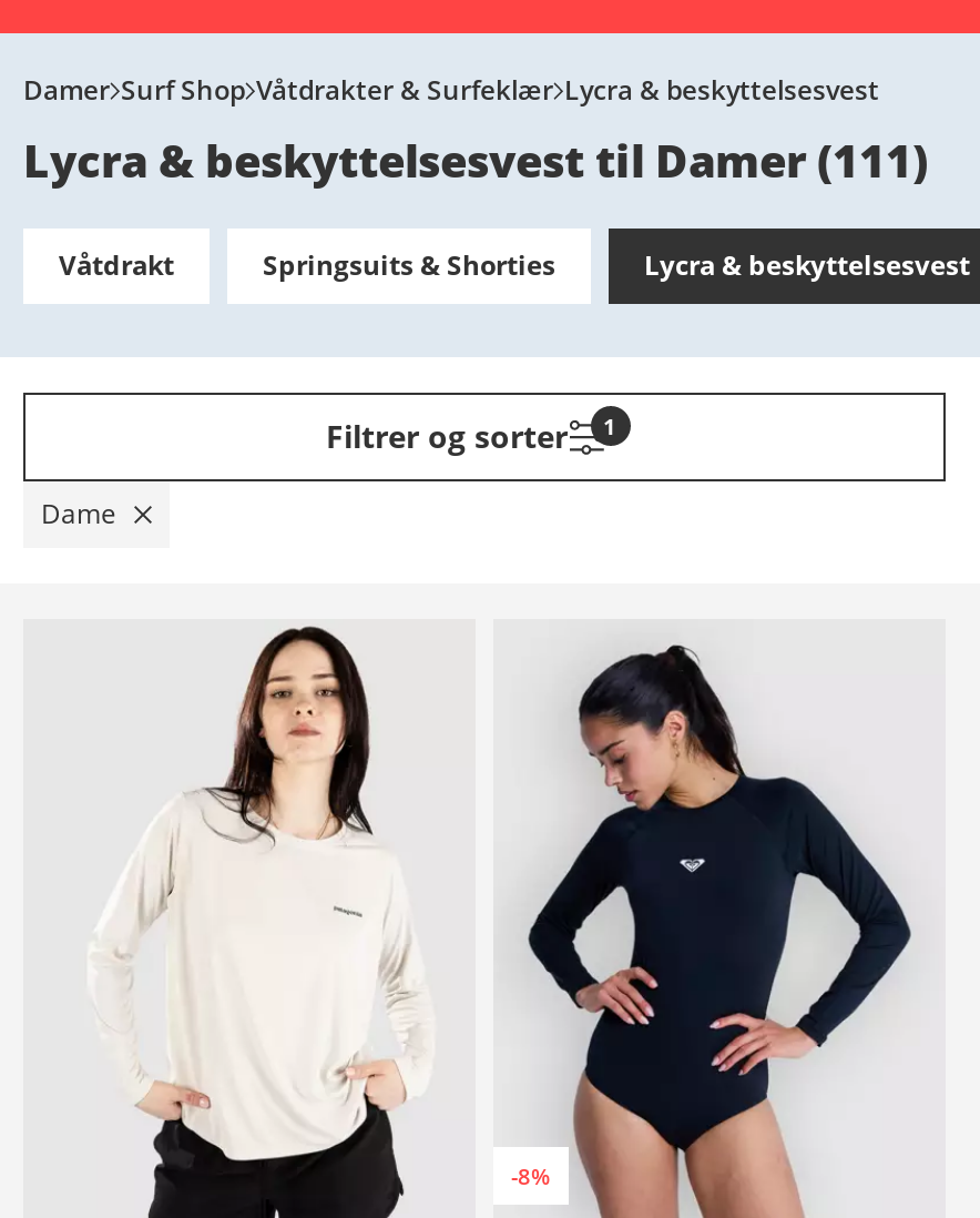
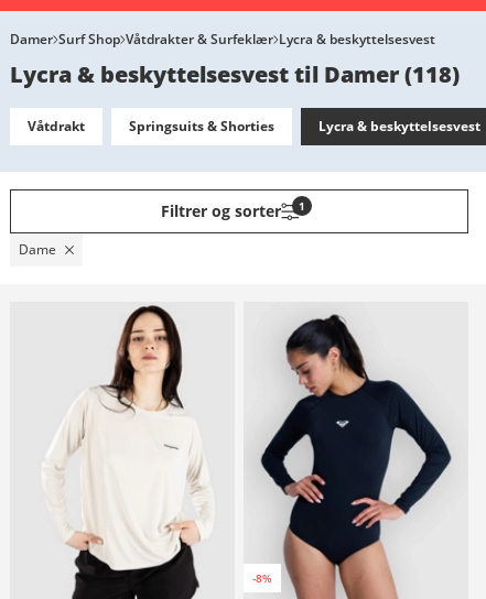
[23,131,928,191] Lycra & beskyttelsesvest til Damer (111) -> [10,59,460,89] Lycra & beskyttelsesvest til Damer (118)

